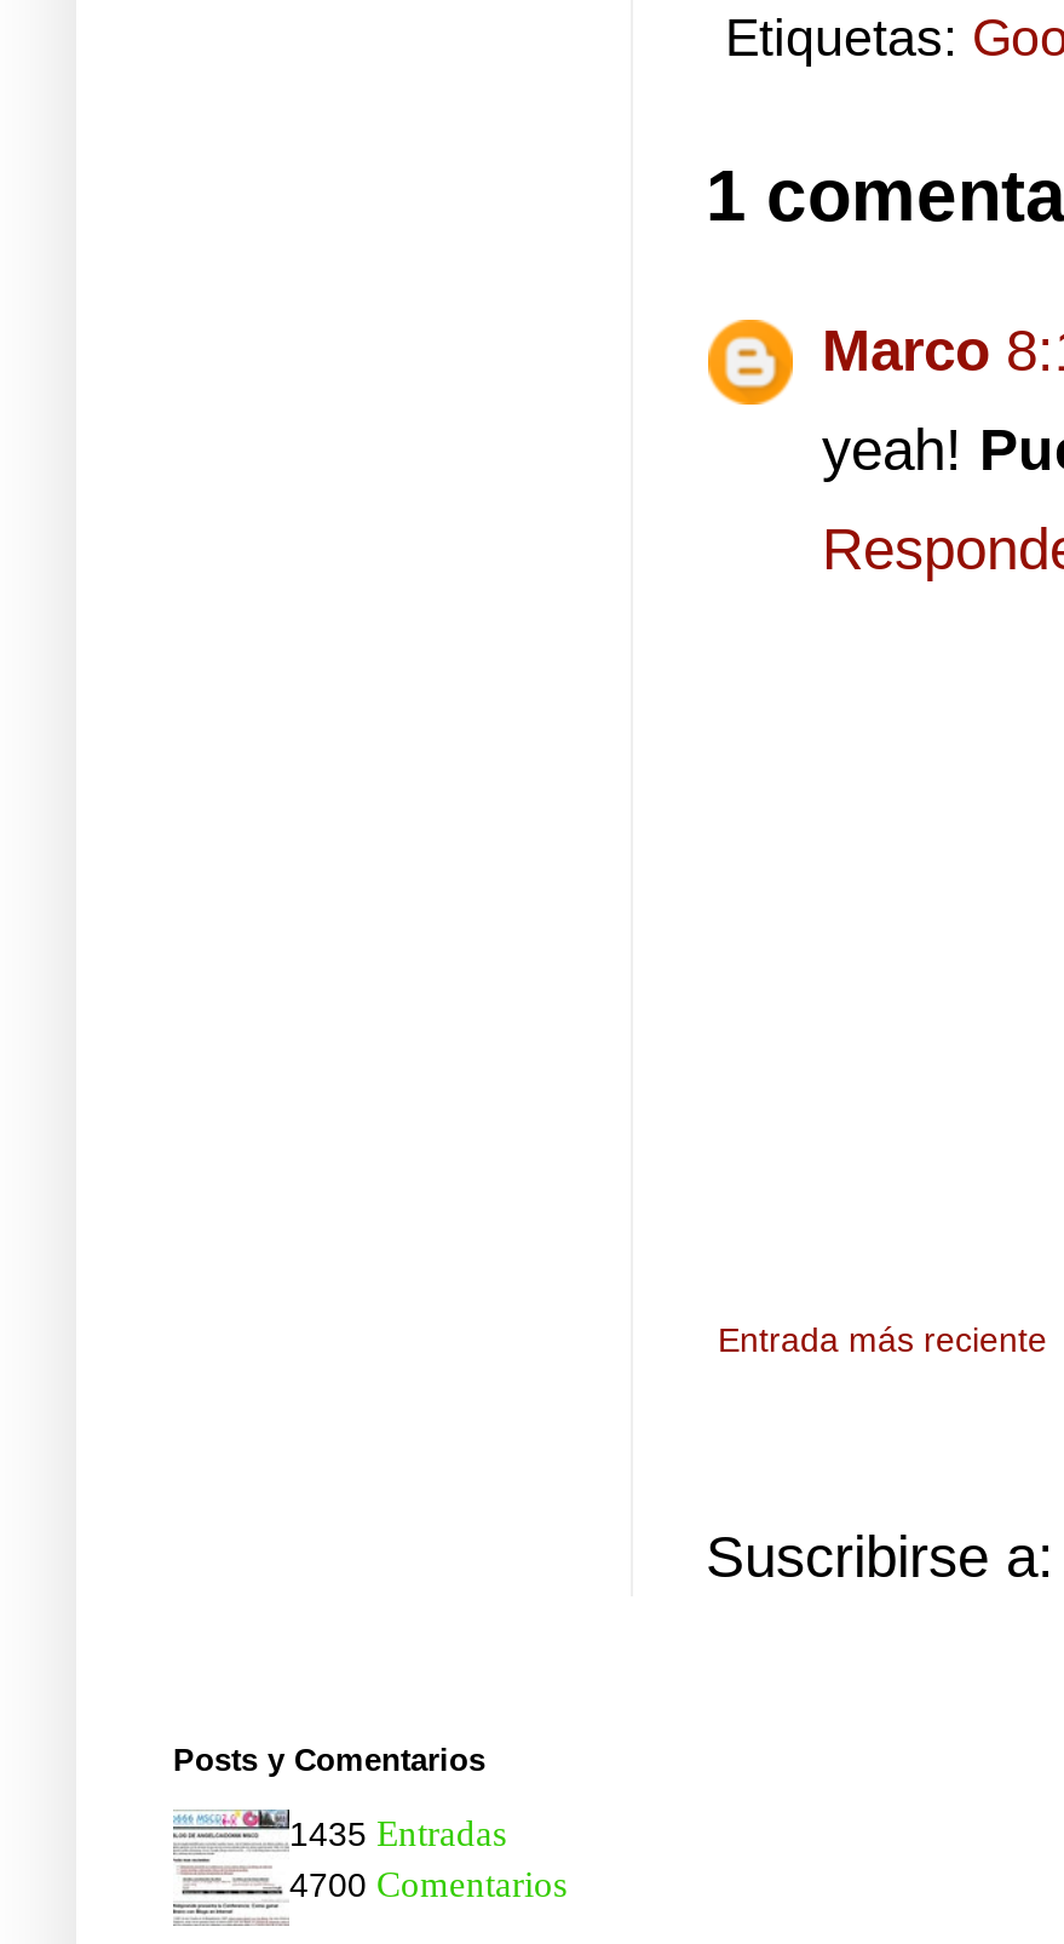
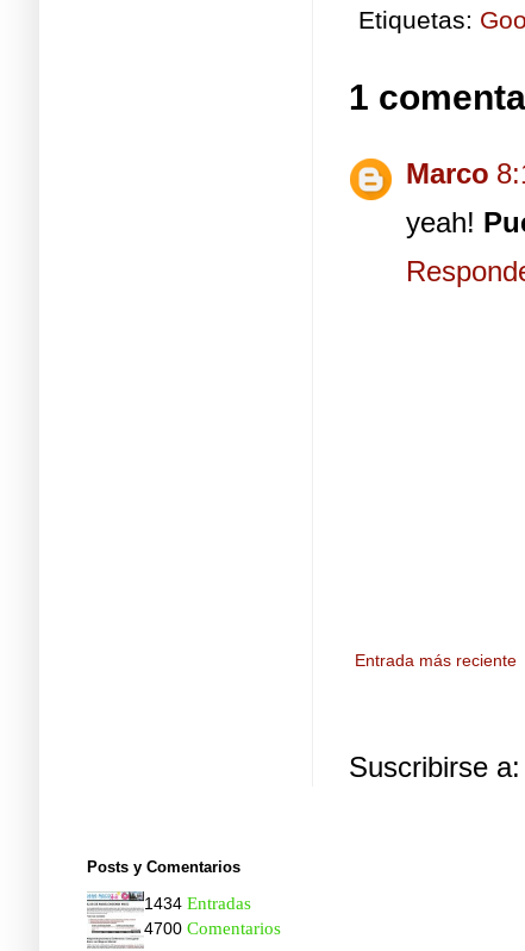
[289,1815,507,1854] 1435 Entradas -> [144,894,251,913] 1434 Entradas

